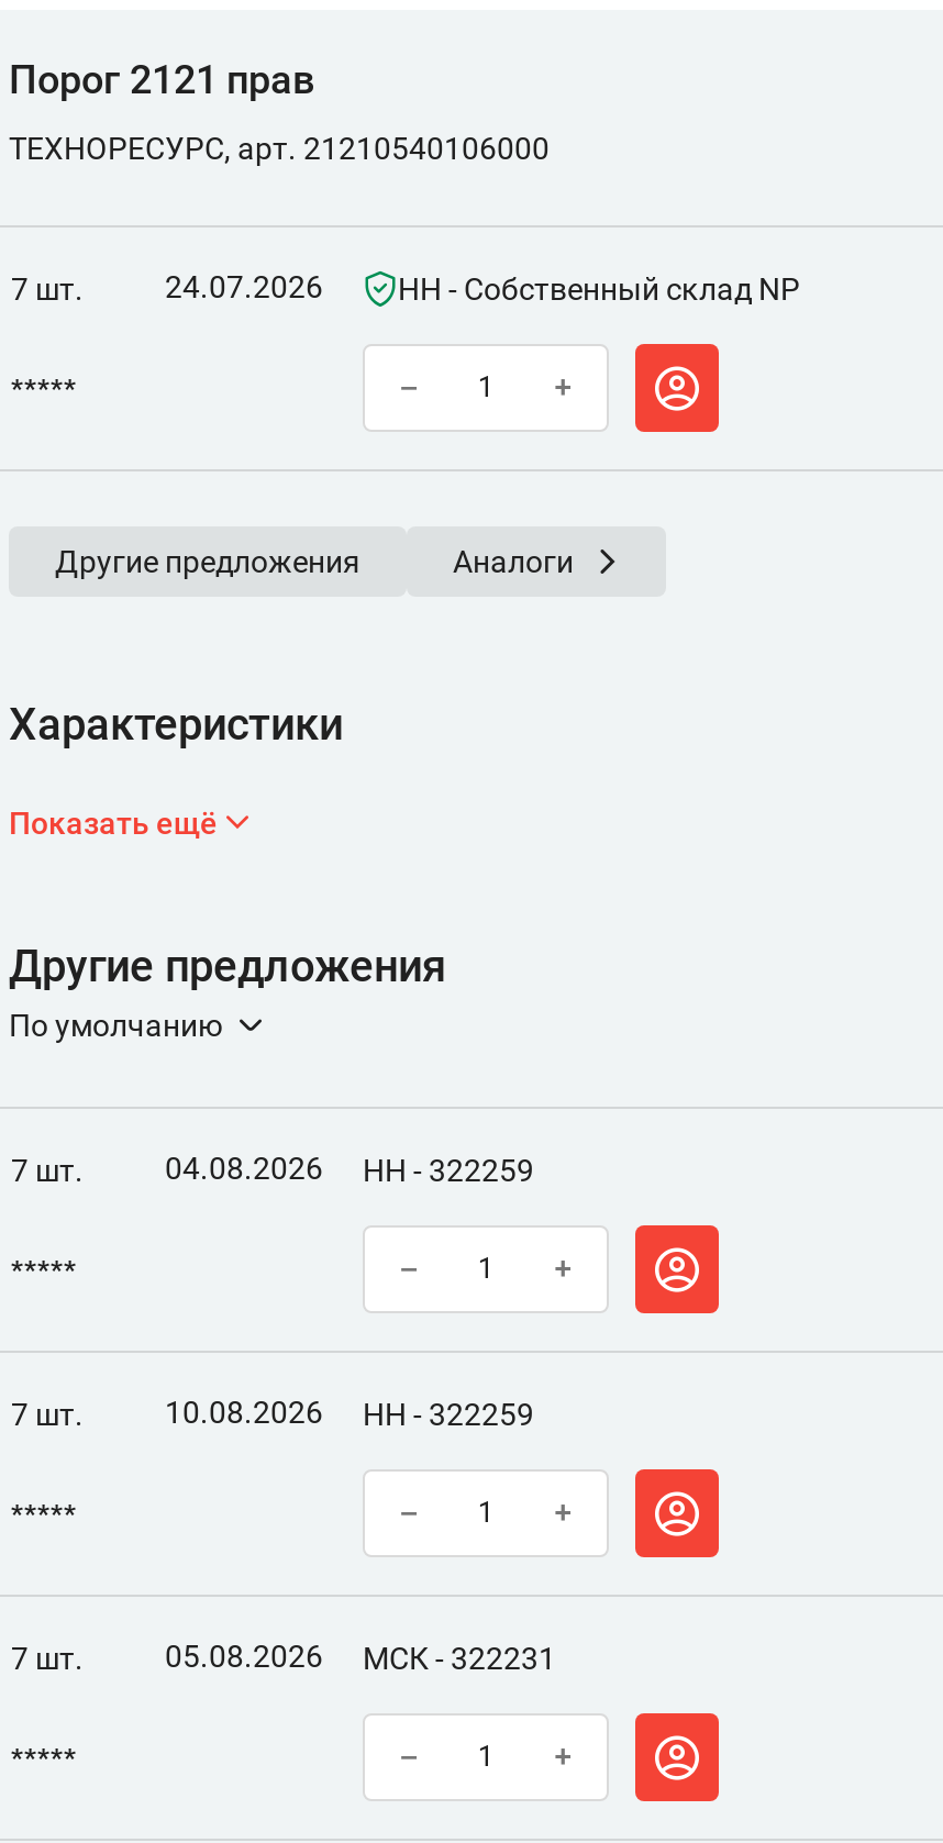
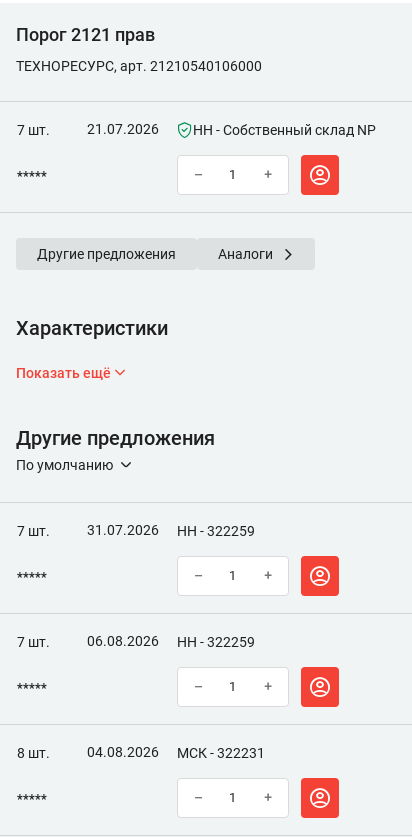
[165,269,323,304] 24.07.2026 -> [87,121,159,137] 21.07.2026
[165,1151,534,1187] 04.08.2026 НН - 322259 -> [87,522,255,538] 31.07.2026 НН - 322259
[165,1395,534,1431] 10.08.2026 НН - 322259 -> [87,633,255,649] 06.08.2026 НН - 322259
[11,1640,84,1675] 7 шт. -> [17,744,50,760] 8 шт.
[165,1639,556,1675] 05.08.2026 МСК - 322231 -> [87,744,265,760] 04.08.2026 МСК - 322231

